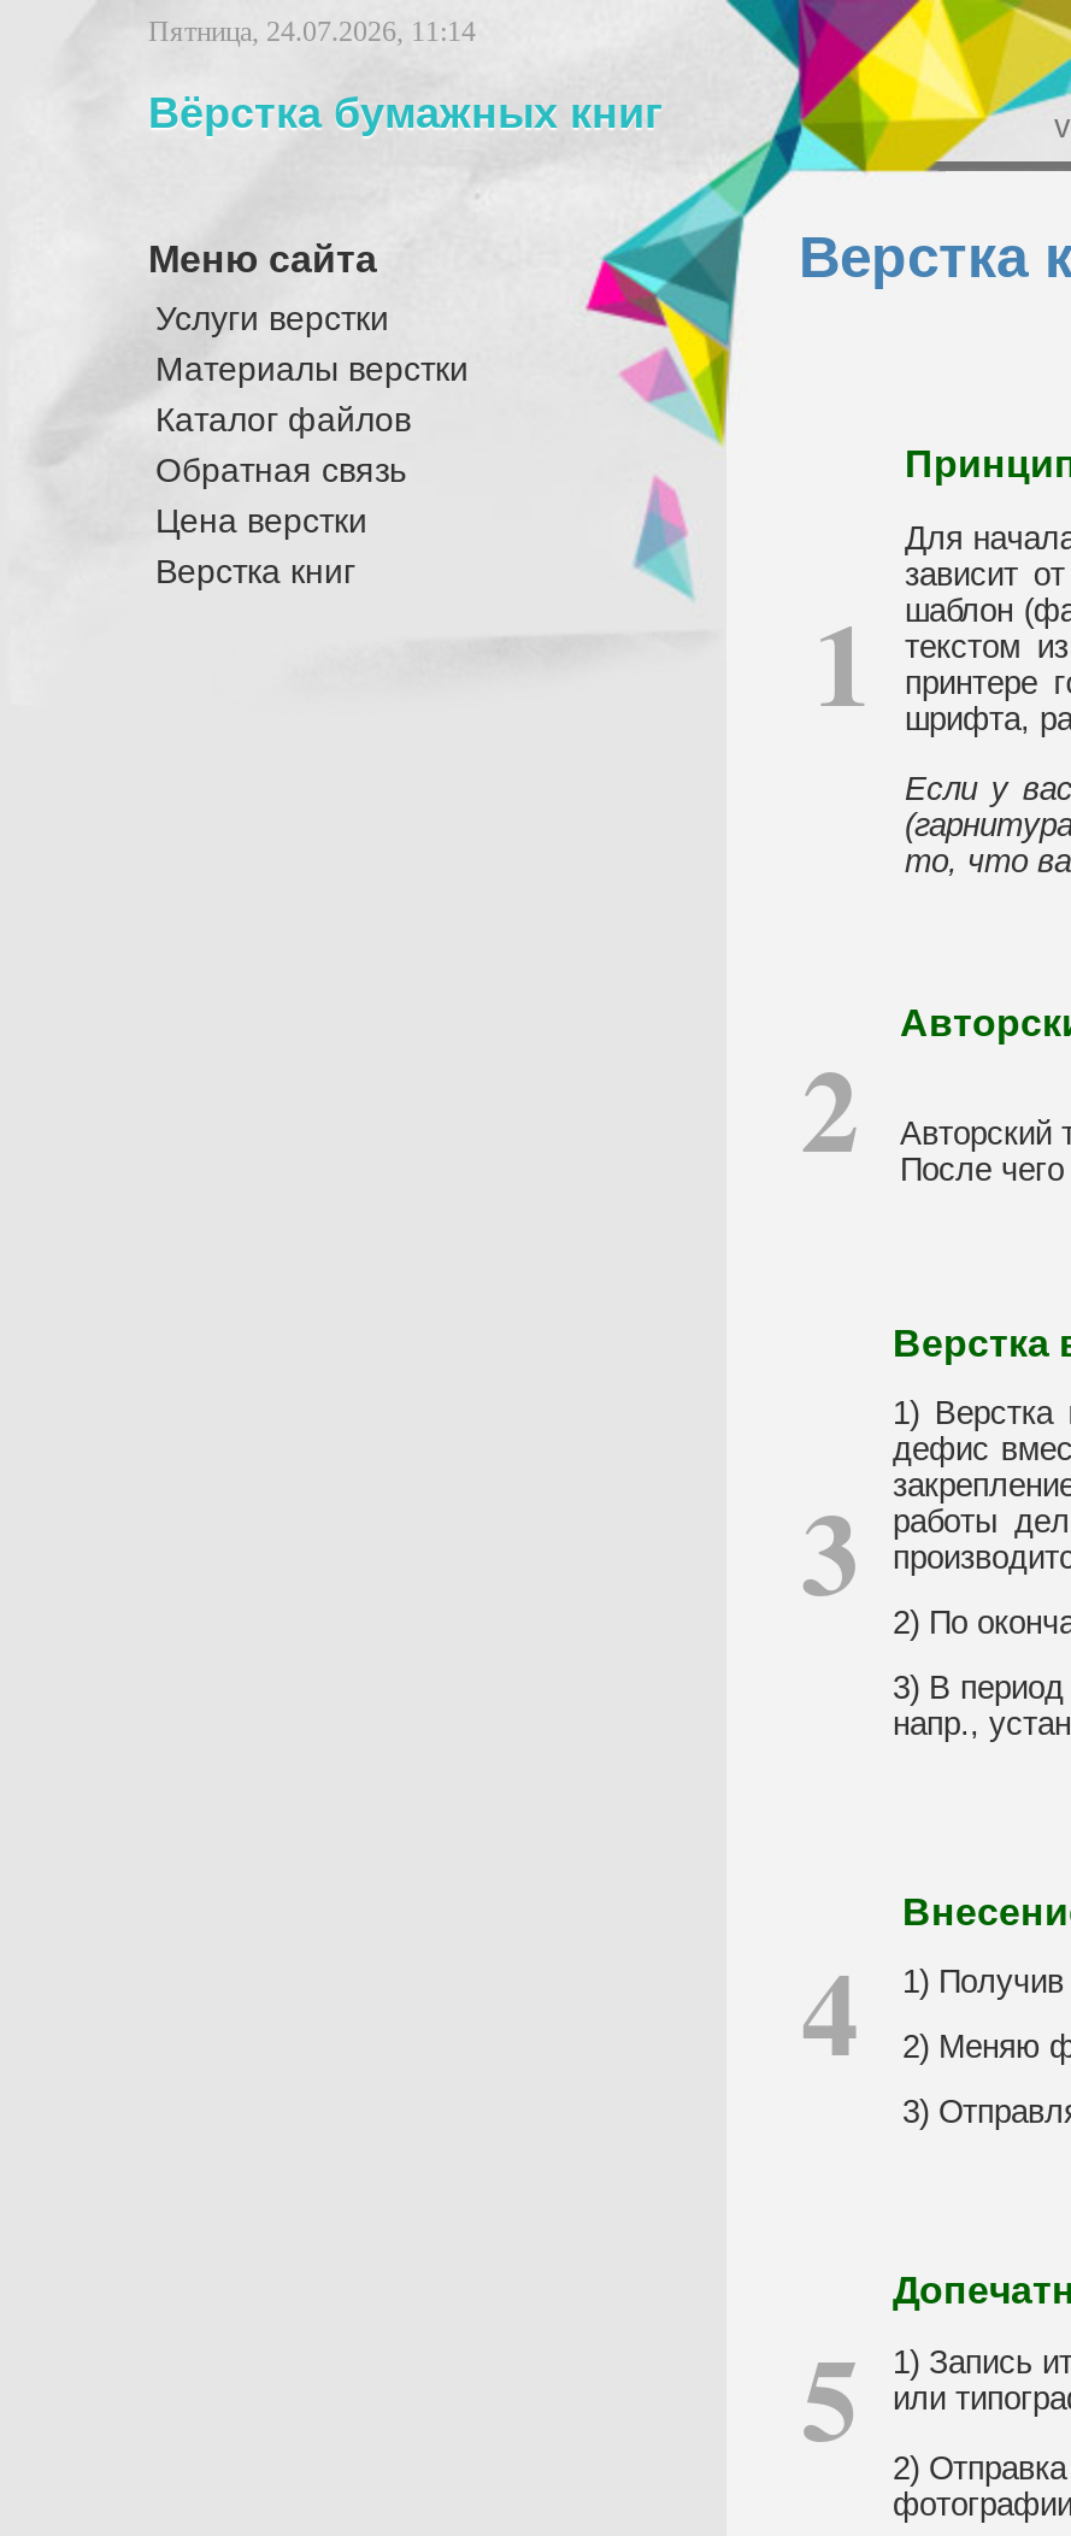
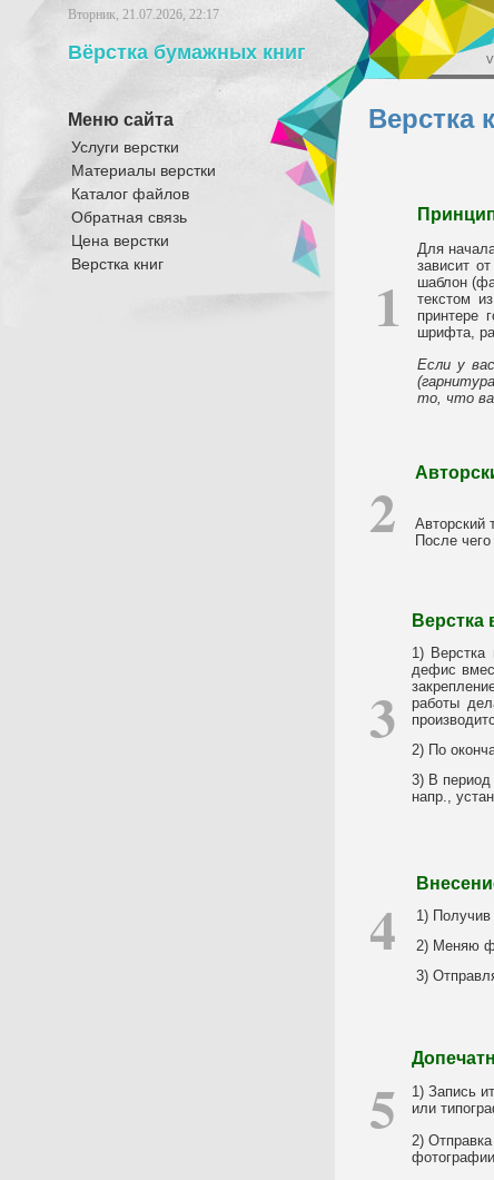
[148,14,476,48] Пятница, 24.07.2026, 11:14 -> [68,7,219,22] Вторник, 21.07.2026, 22:17

